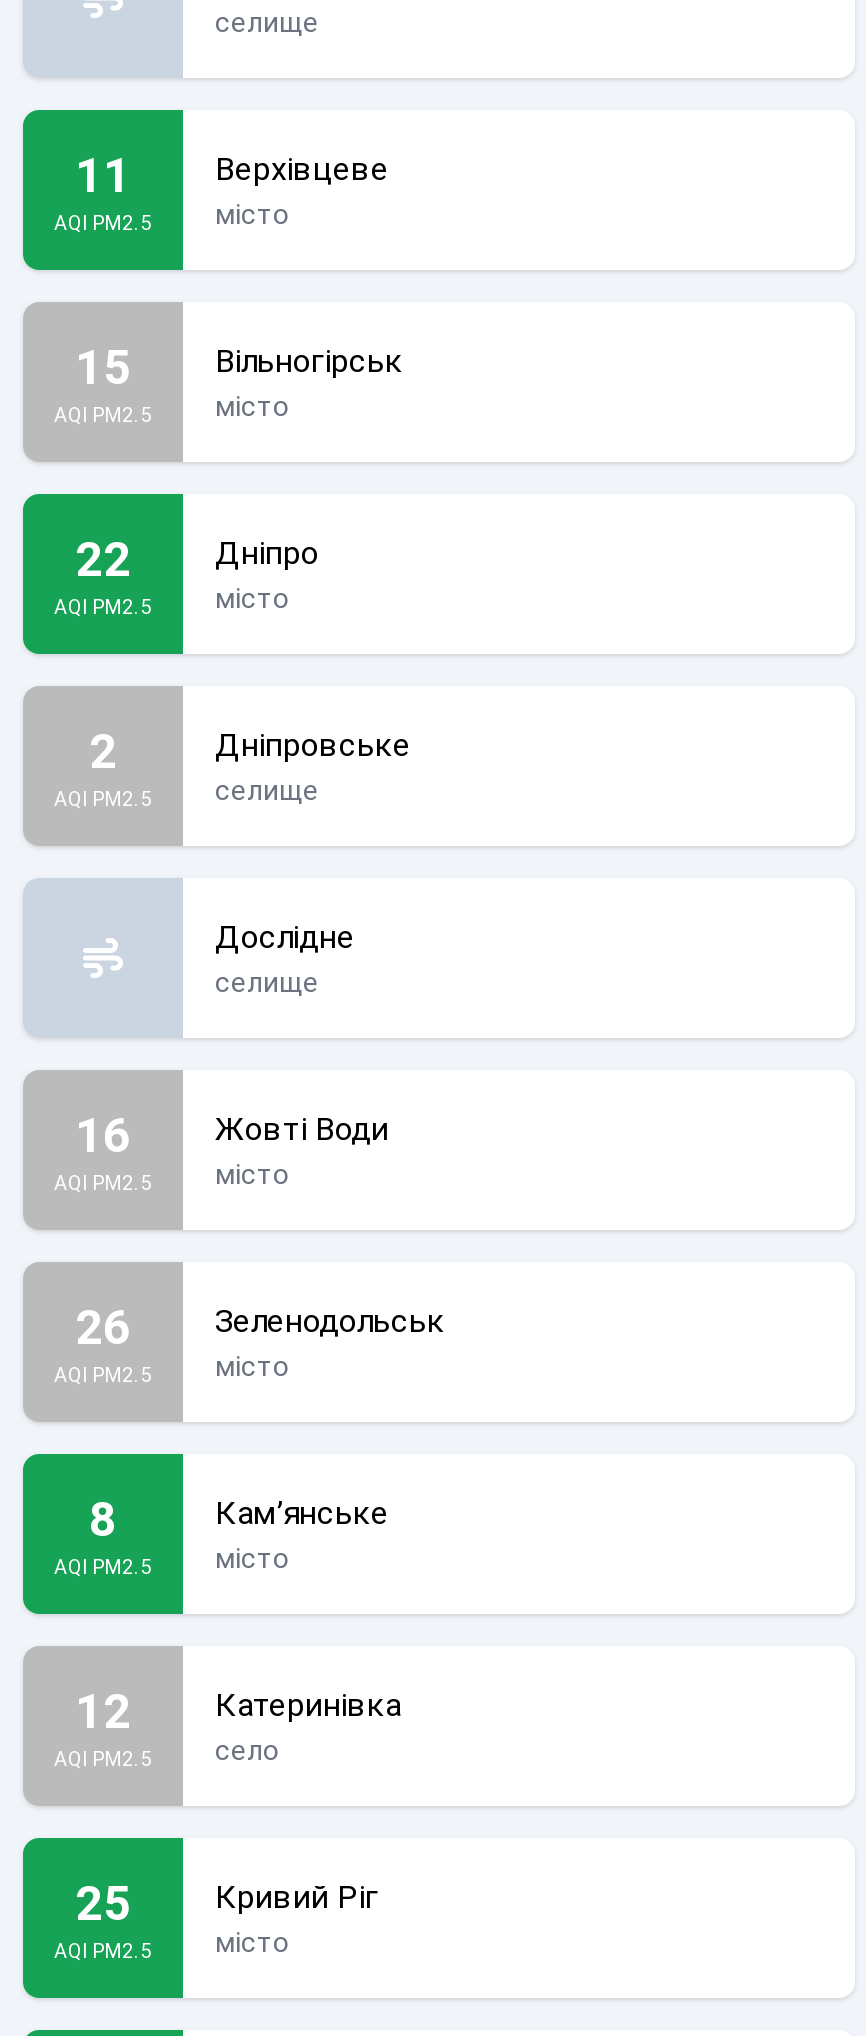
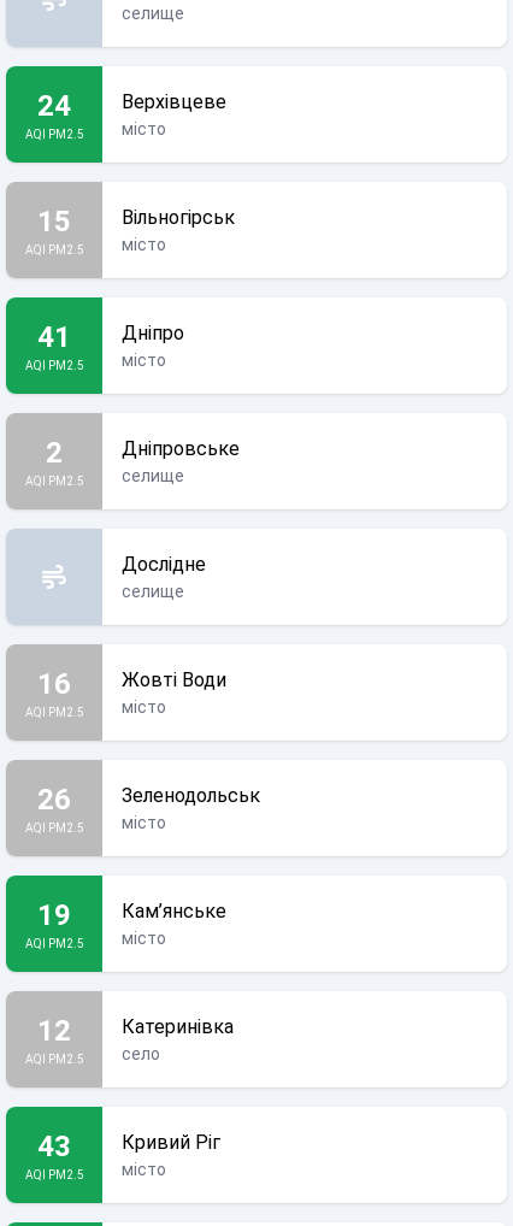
[75,147,131,203] 11 -> [37,89,71,122] 24
[75,531,131,587] 22 -> [37,320,71,353] 41
[89,1491,117,1547] 8 -> [37,898,71,932] 19
[75,1875,131,1931] 25 -> [37,1129,71,1163] 43

